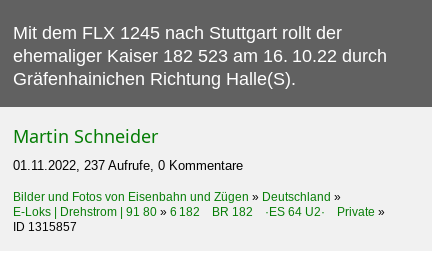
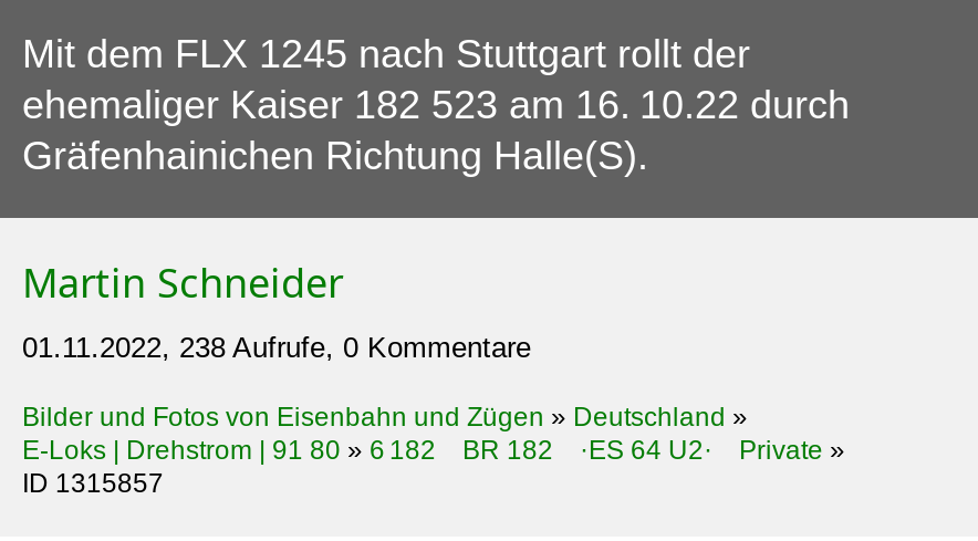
[13,158,243,173] 01.11.2022, 237 Aufrufe, 0 Kommentare -> [22,330,531,364] 01.11.2022, 238 Aufrufe, 0 Kommentare

